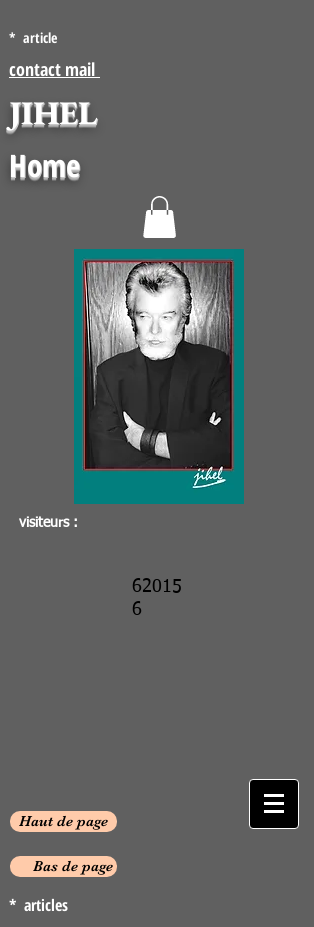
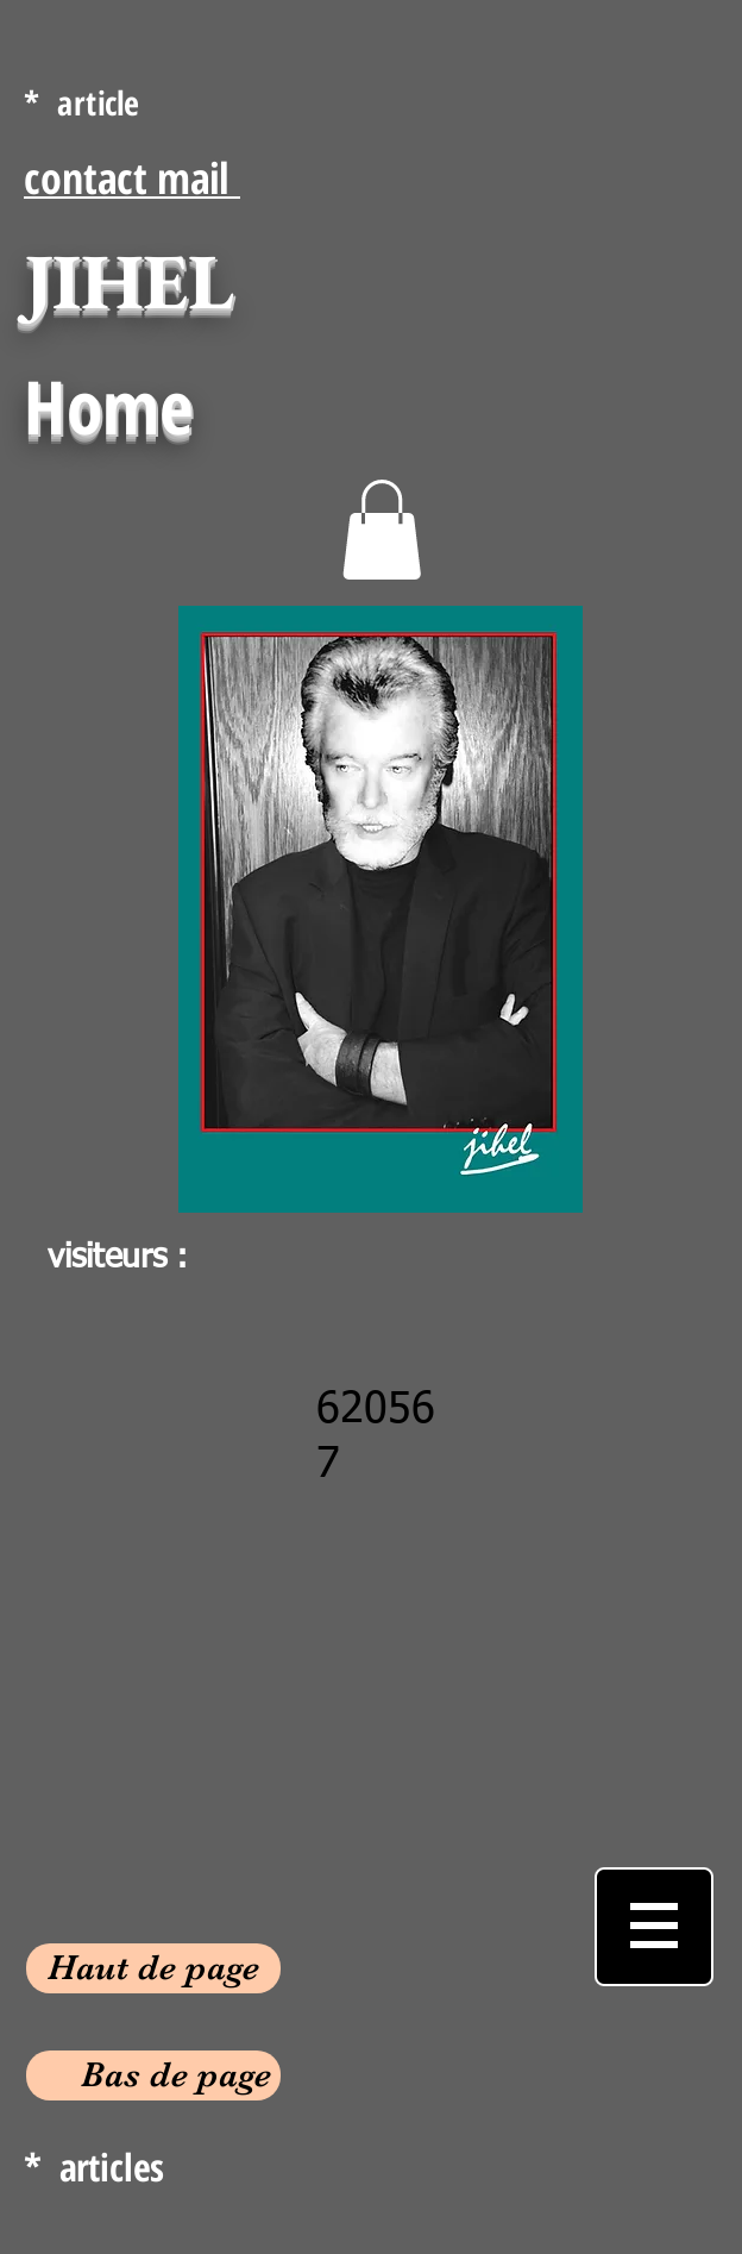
[132,578,182,596] 62015 -> [316,1388,435,1431] 62056
[132,601,142,619] 6 -> [316,1443,340,1486] 7

